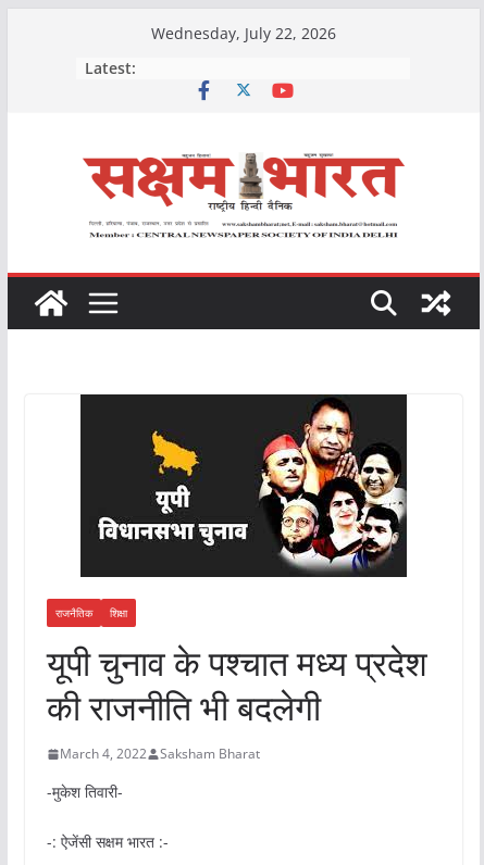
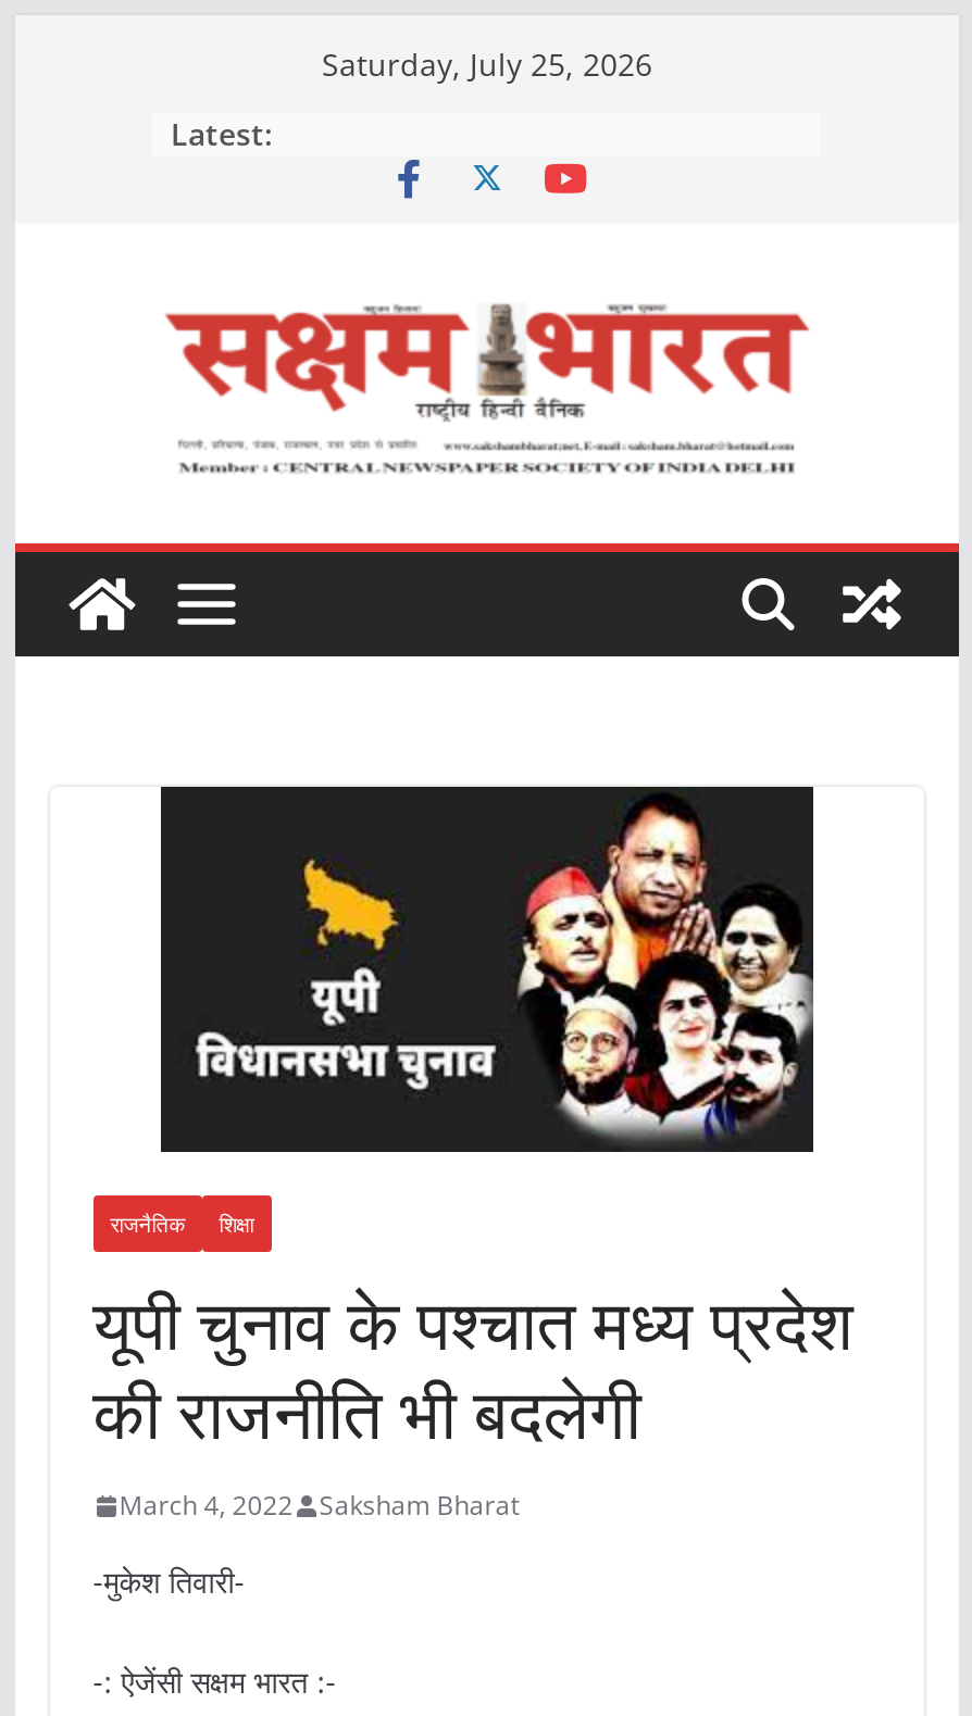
[151,23,336,43] Wednesday, July 22, 2026 -> [322,43,652,85] Saturday, July 25, 2026

